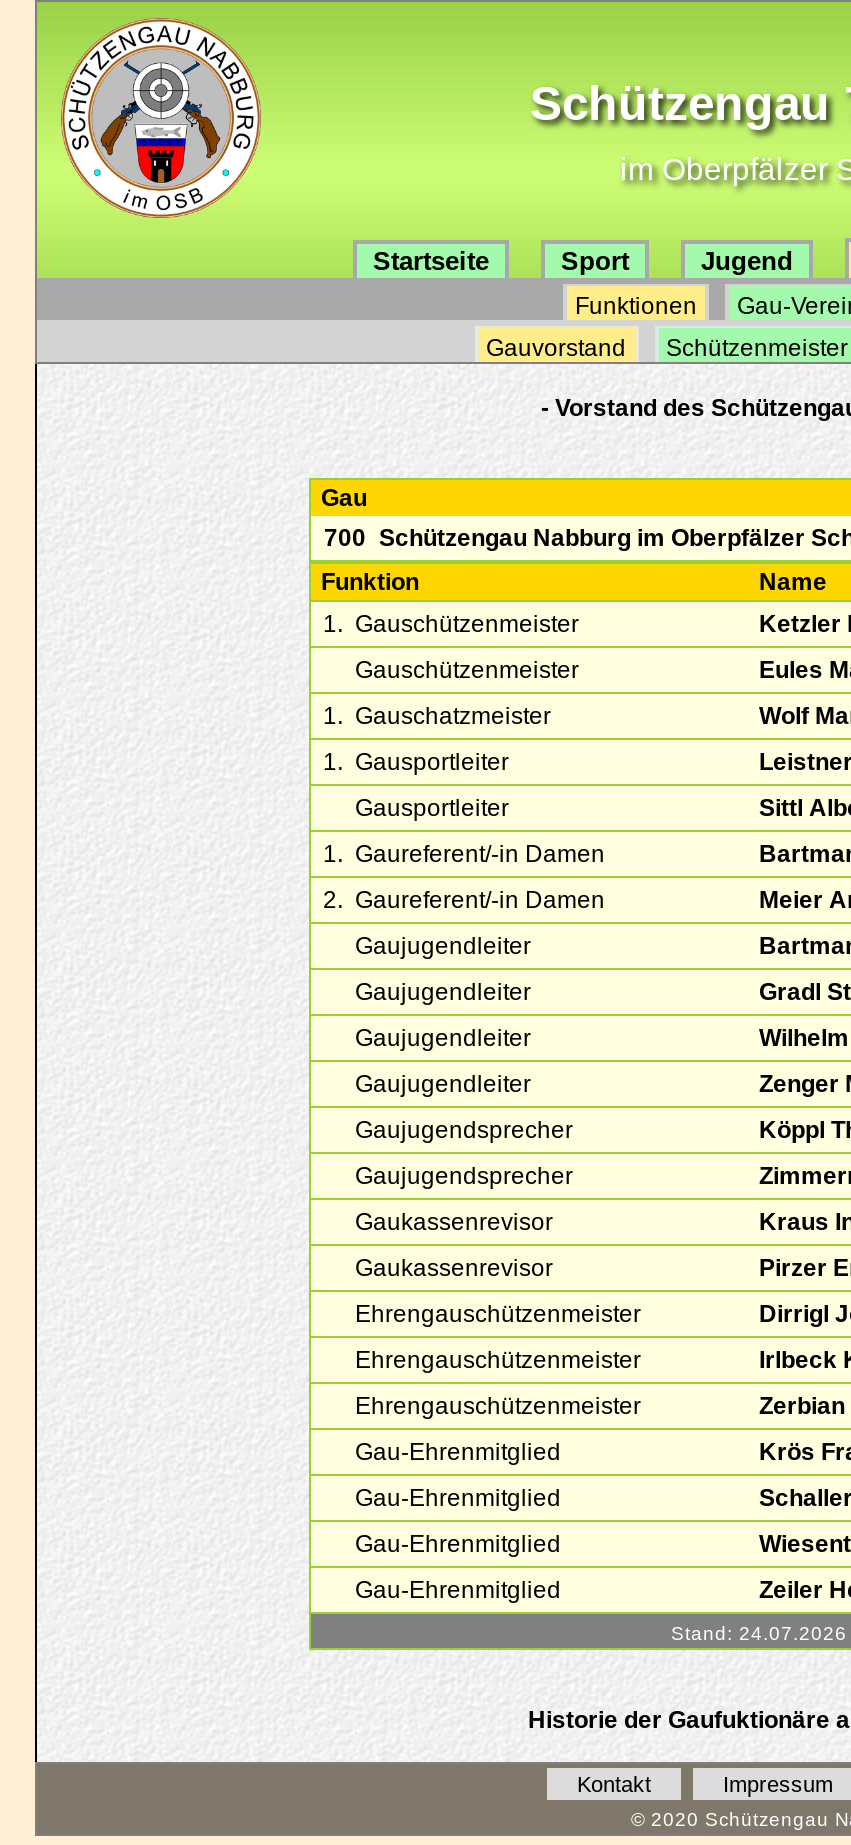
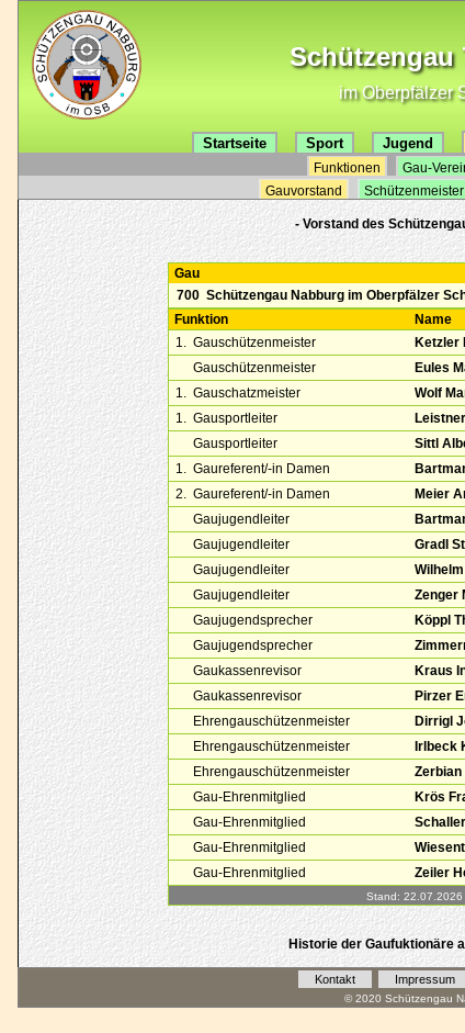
[671,1622,847,1644] Stand: 24.07.2026 -> [366,890,463,902] Stand: 22.07.2026

